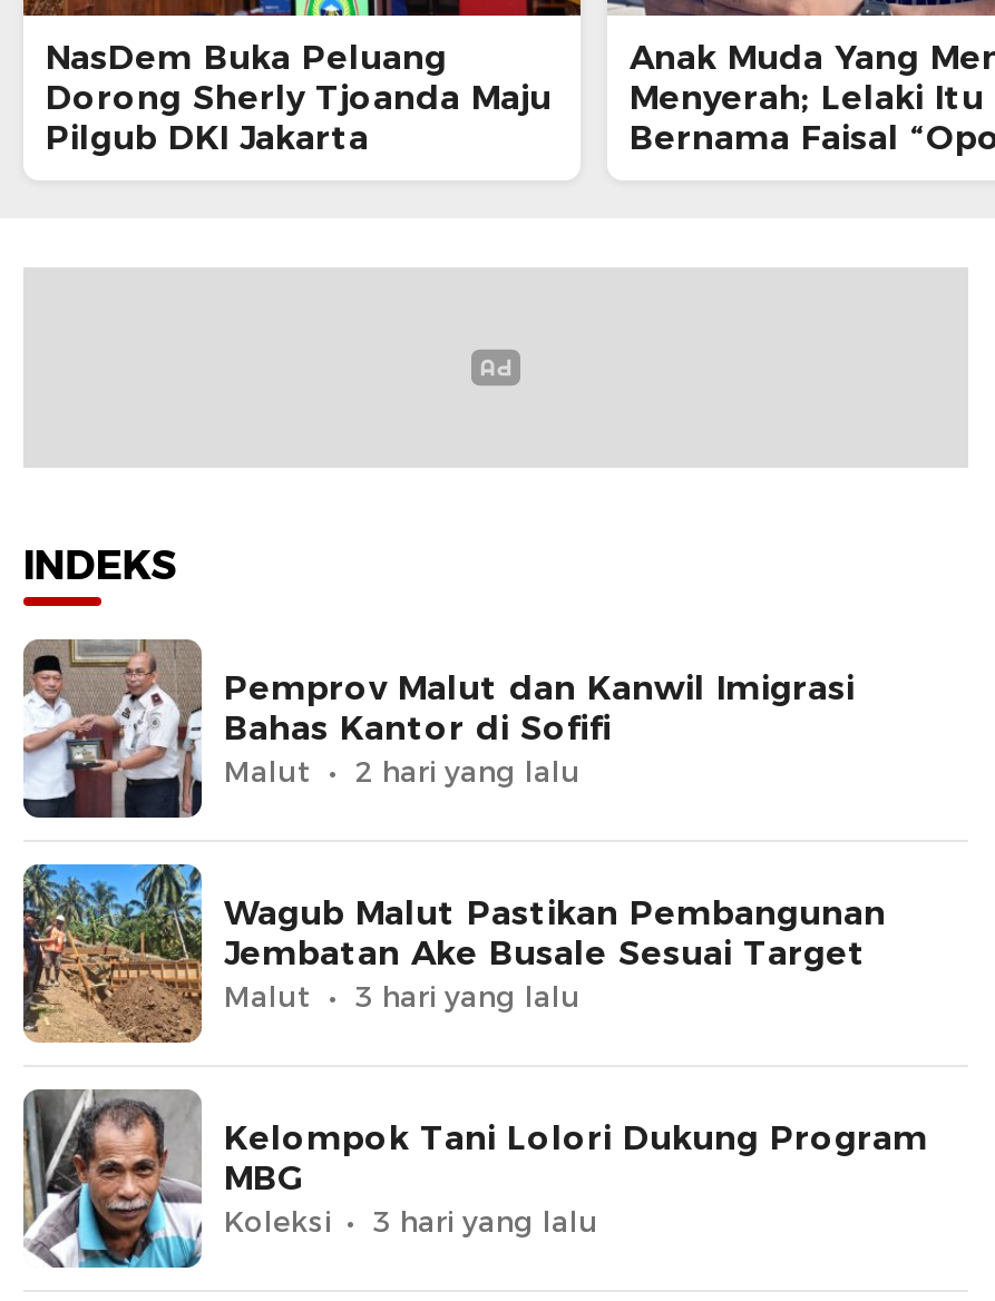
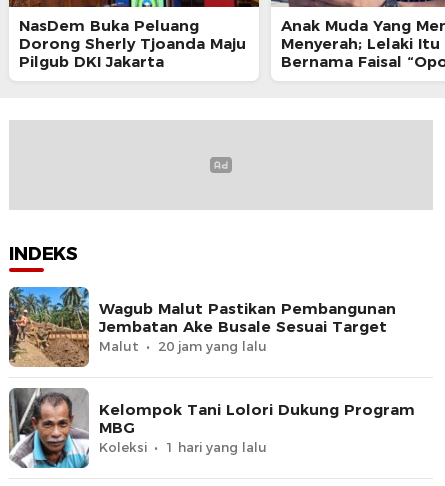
[23,639,855,820] [image] | Pemprov Malut dan Kanwil Imigrasi | Bahas Kantor di Sofifi | Malut | 2 hari yang lalu -> none
[355,978,581,1013] 3 hari yang lalu -> [158,338,267,354] 20 jam yang lalu
[373,1203,598,1238] 3 hari yang lalu -> [166,439,267,455] 1 hari yang lalu

